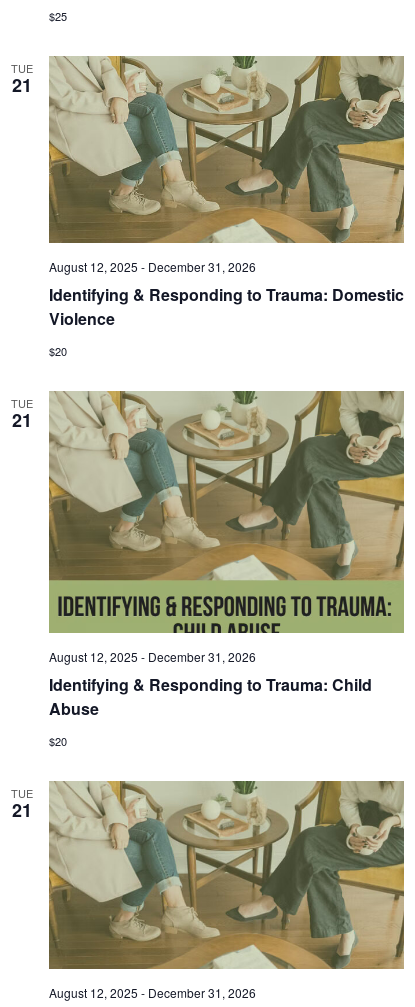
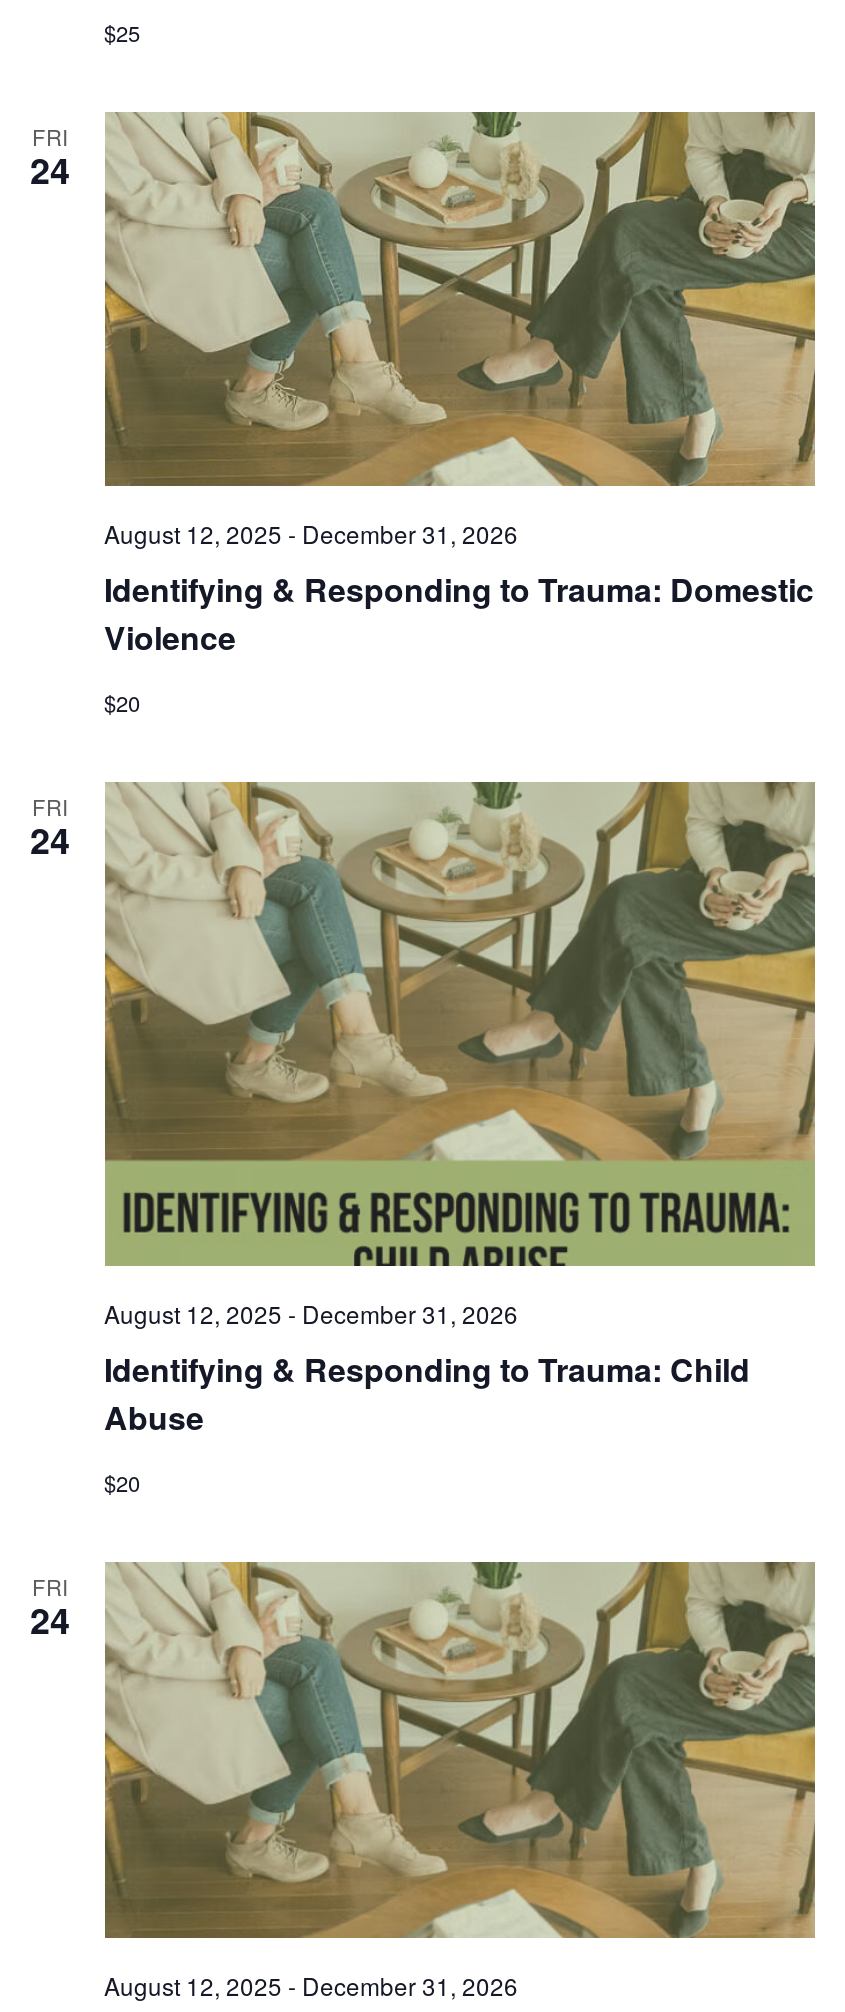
[10,59,32,97] TUE | 21 -> [30,119,70,195] FRI | 24
[10,395,32,433] TUE | 21 -> [30,790,70,866] FRI | 24
[10,785,32,823] TUE | 21 -> [30,1570,70,1646] FRI | 24

